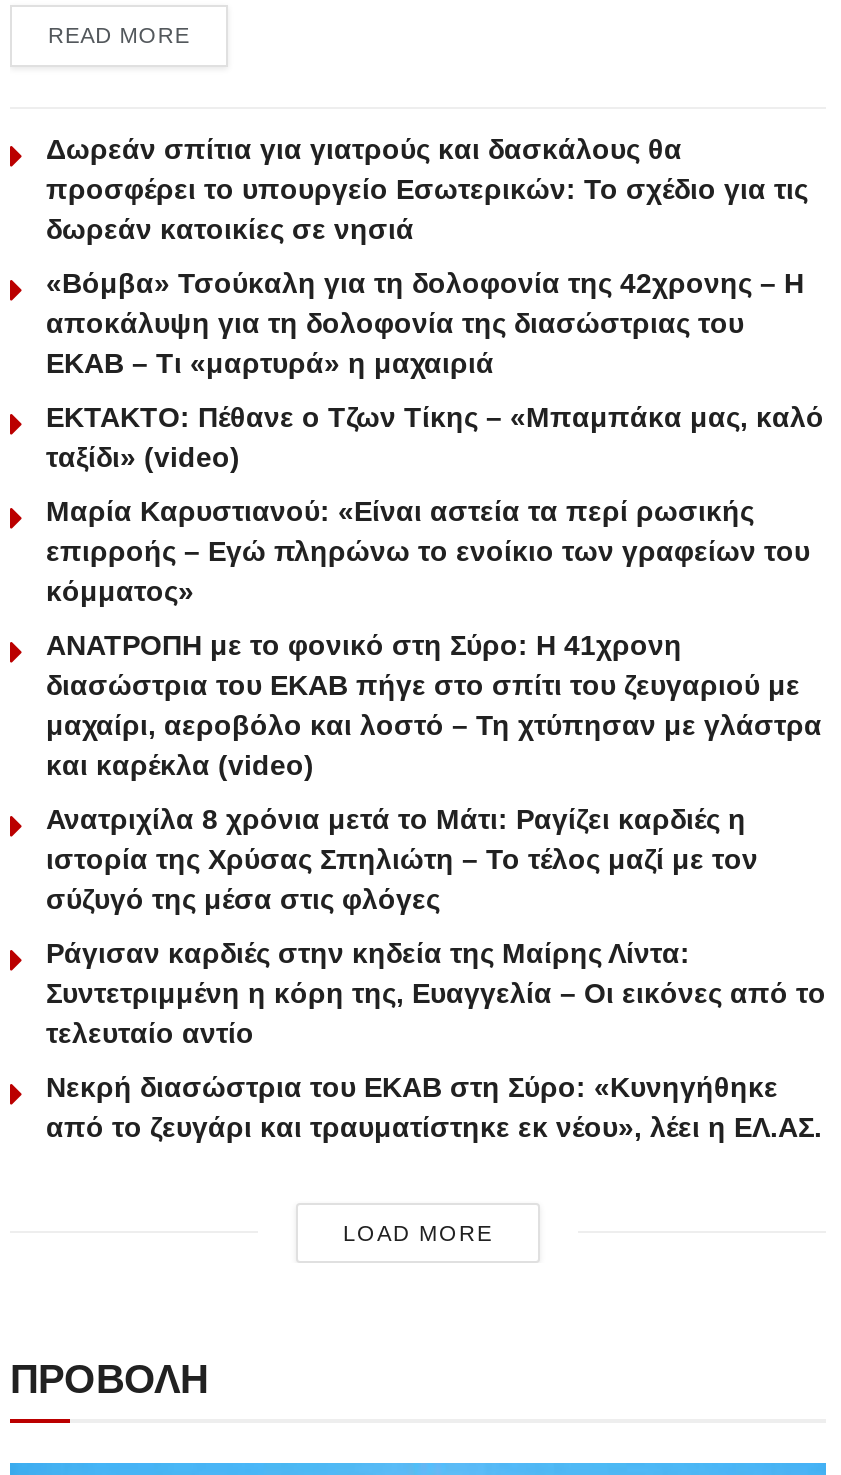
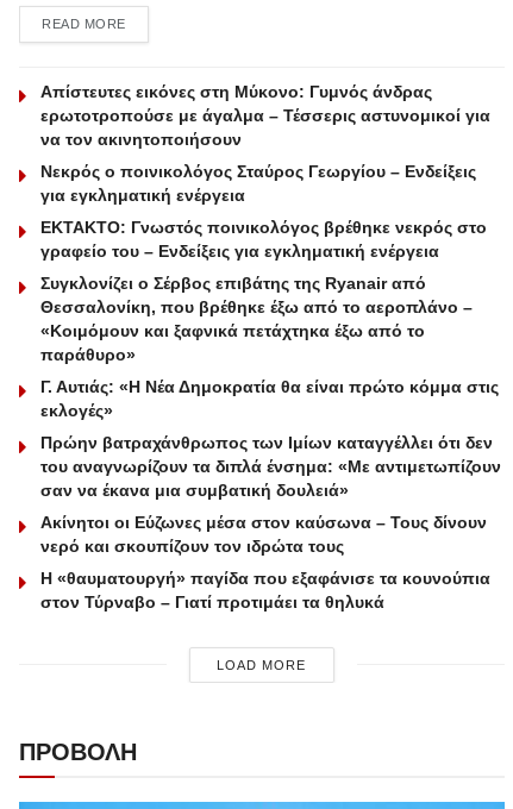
[46,133,808,245] Δωρεάν σπίτια για γιατρούς και δασκάλους θα | προσφέρει το υπουργείο Εσωτερικών: Το σχέδιο για τις | δωρεάν κατοικίες σε νησιά -> [40,82,490,149] Απίστευτες εικόνες στη Μύκονο: Γυμνός άνδρας | ερωτοτροπούσε με άγαλμα – Τέσσερις αστυνομικοί για | να τον ακινητοποιήσουν
[46,267,804,379] «Βόμβα» Τσούκαλη για τη δολοφονία της 42χρονης – Η | αποκάλυψη για τη δολοφονία της διασώστριας του | ΕΚΑΒ – Τι «μαρτυρά» η μαχαιριά -> [40,162,476,205] Νεκρός ο ποινικολόγος Σταύρος Γεωργίου – Ενδείξεις | για εγκληματική ενέργεια
[46,401,824,473] ΕΚΤΑΚΤΟ: Πέθανε ο Τζων Τίκης – «Μπαμπάκα μας, καλό | ταξίδι» (video) -> [40,218,487,260] ΕΚΤΑΚΤΟ: Γνωστός ποινικολόγος βρέθηκε νεκρός στο | γραφείο του – Ενδείξεις για εγκληματική ενέργεια
[46,495,810,607] Μαρία Καρυστιανού: «Είναι αστεία τα περί ρωσικής | επιρροής – Εγώ πληρώνω το ενοίκιο των γραφείων του | κόμματος» -> [40,274,473,364] Συγκλονίζει ο Σέρβος επιβάτης της Ryanair από | Θεσσαλονίκη, που βρέθηκε έξω από το αεροπλάνο – | «Κοιμόμουν και ξαφνικά πετάχτηκα έξω από το | παράθυρο»
[46,629,822,781] ΑΝΑΤΡΟΠΗ με το φονικό στη Σύρο: Η 41χρονη | διασώστρια του ΕΚΑΒ πήγε στο σπίτι του ζευγαριού με | μαχαίρι, αεροβόλο και λοστό – Τη χτύπησαν με γλάστρα | και καρέκλα (video) -> [40,377,499,420] Γ. Αυτιάς: «Η Νέα Δημοκρατία θα είναι πρώτο κόμμα στις | εκλογές»
[46,803,758,915] Ανατριχίλα 8 χρόνια μετά το Μάτι: Ραγίζει καρδιές η | ιστορία της Χρύσας Σπηλιώτη – Το τέλος μαζί με τον | σύζυγό της μέσα στις φλόγες -> [40,433,501,500] Πρώην βατραχάνθρωπος των Ιμίων καταγγέλλει ότι δεν | του αναγνωρίζουν τα διπλά ένσημα: «Με αντιμετωπίζουν | σαν να έκανα μια συμβατική δουλειά»
[46,937,826,1049] Ράγισαν καρδιές στην κηδεία της Μαίρης Λίντα: | Συντετριμμένη η κόρη της, Ευαγγελία – Οι εικόνες από το | τελευταίο αντίο -> [40,513,487,555] Ακίνητοι οι Εύζωνες μέσα στον καύσωνα – Τους δίνουν | νερό και σκουπίζουν τον ιδρώτα τους
[46,1071,822,1143] Νεκρή διασώστρια του ΕΚΑΒ στη Σύρο: «Κυνηγήθηκε | από το ζευγάρι και τραυματίστηκε εκ νέου», λέει η ΕΛ.ΑΣ. -> [40,569,490,611] Η «θαυματουργή» παγίδα που εξαφάνισε τα κουνούπια | στον Τύρναβο – Γιατί προτιμάει τα θηλυκά

